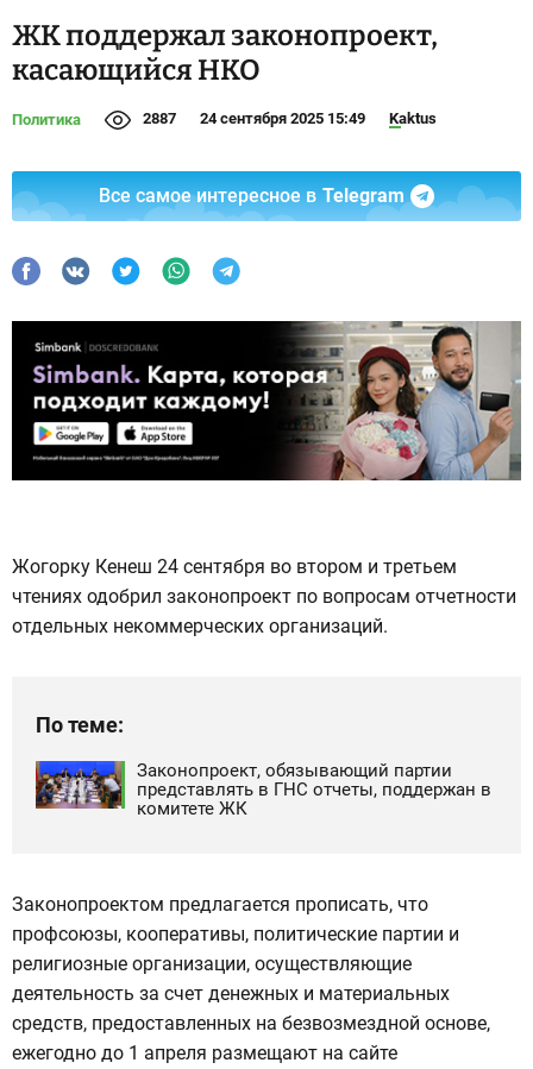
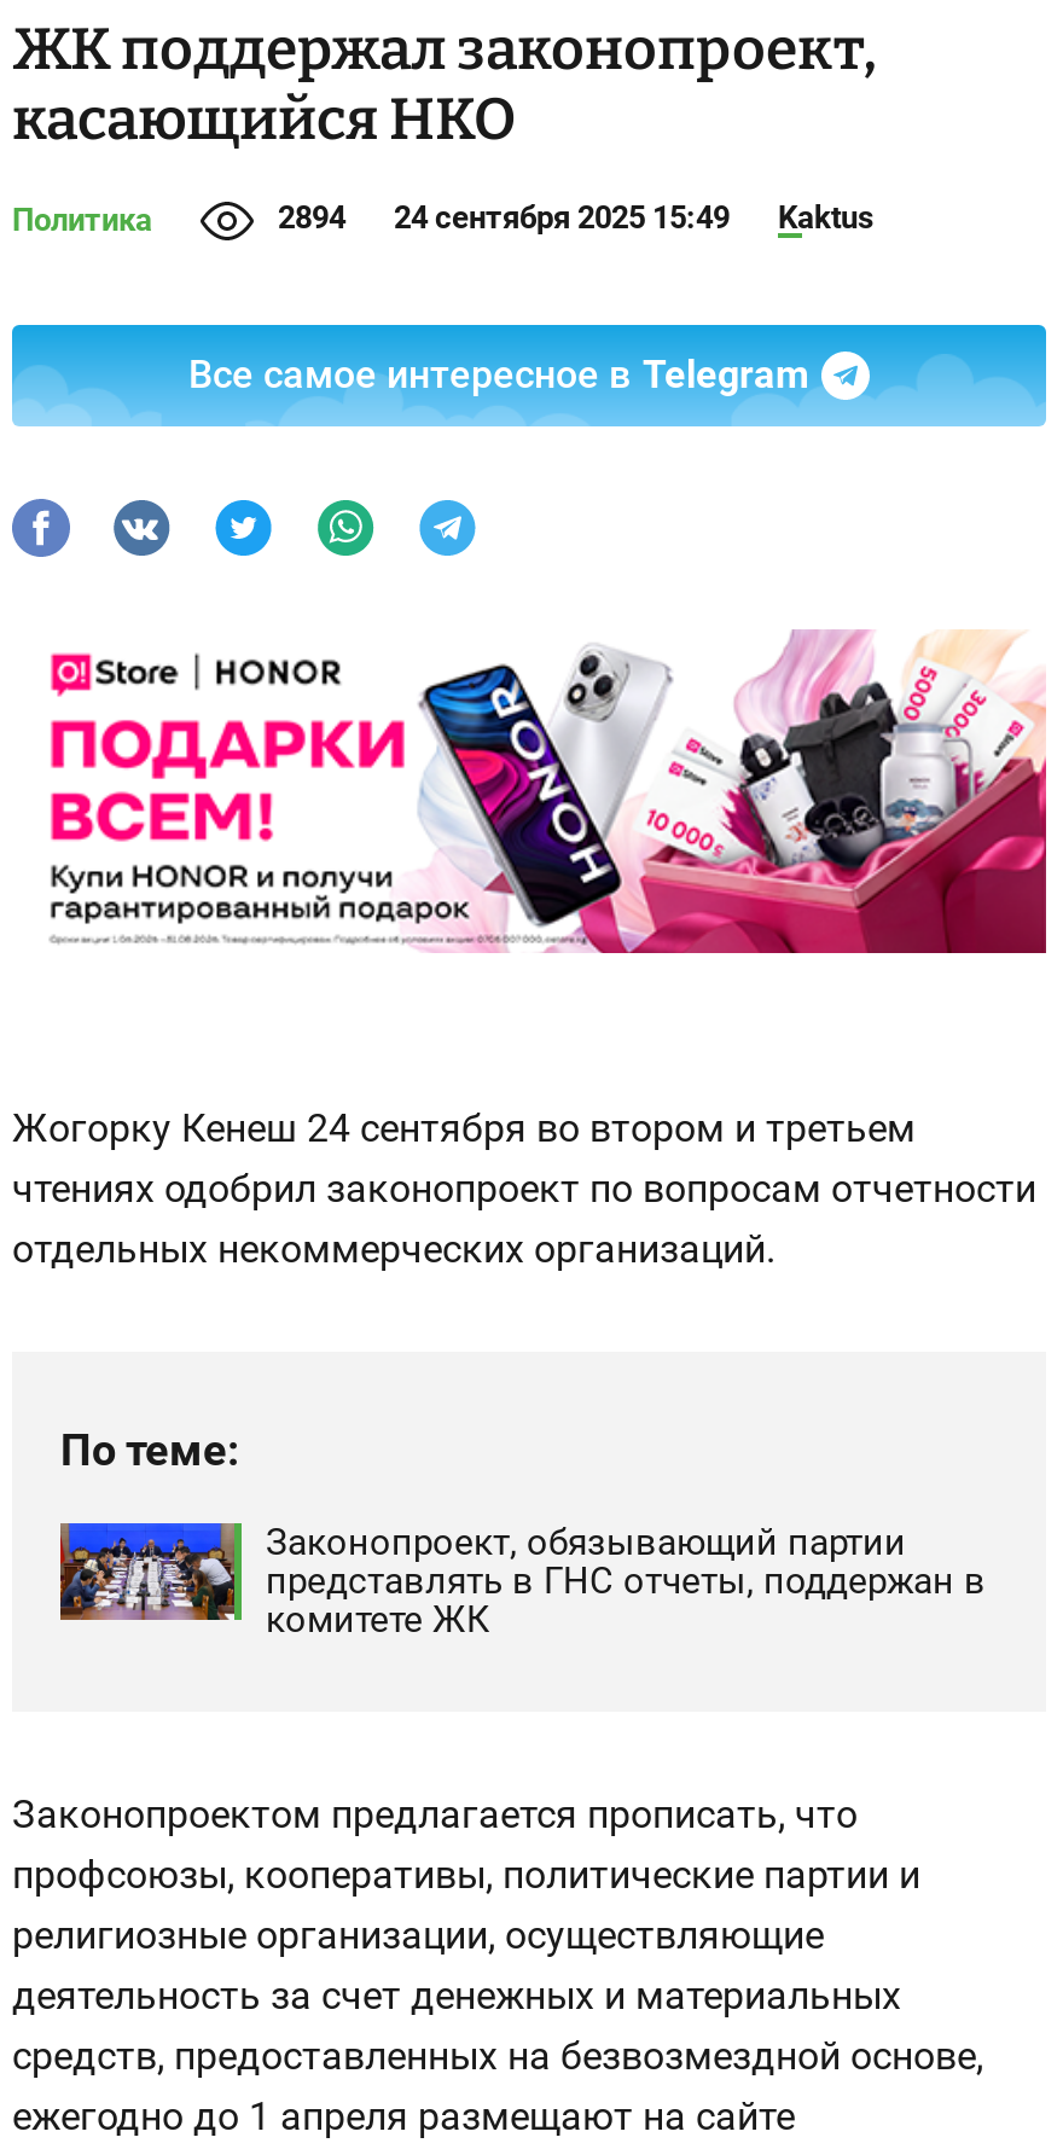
[143,109,437,127] 2887 24 сентября 2025 15:49 Kaktus -> [278,199,875,236] 2894 24 сентября 2025 15:49 Kaktus
[11,320,522,482] [image] -> [12,629,1049,956] [image]

